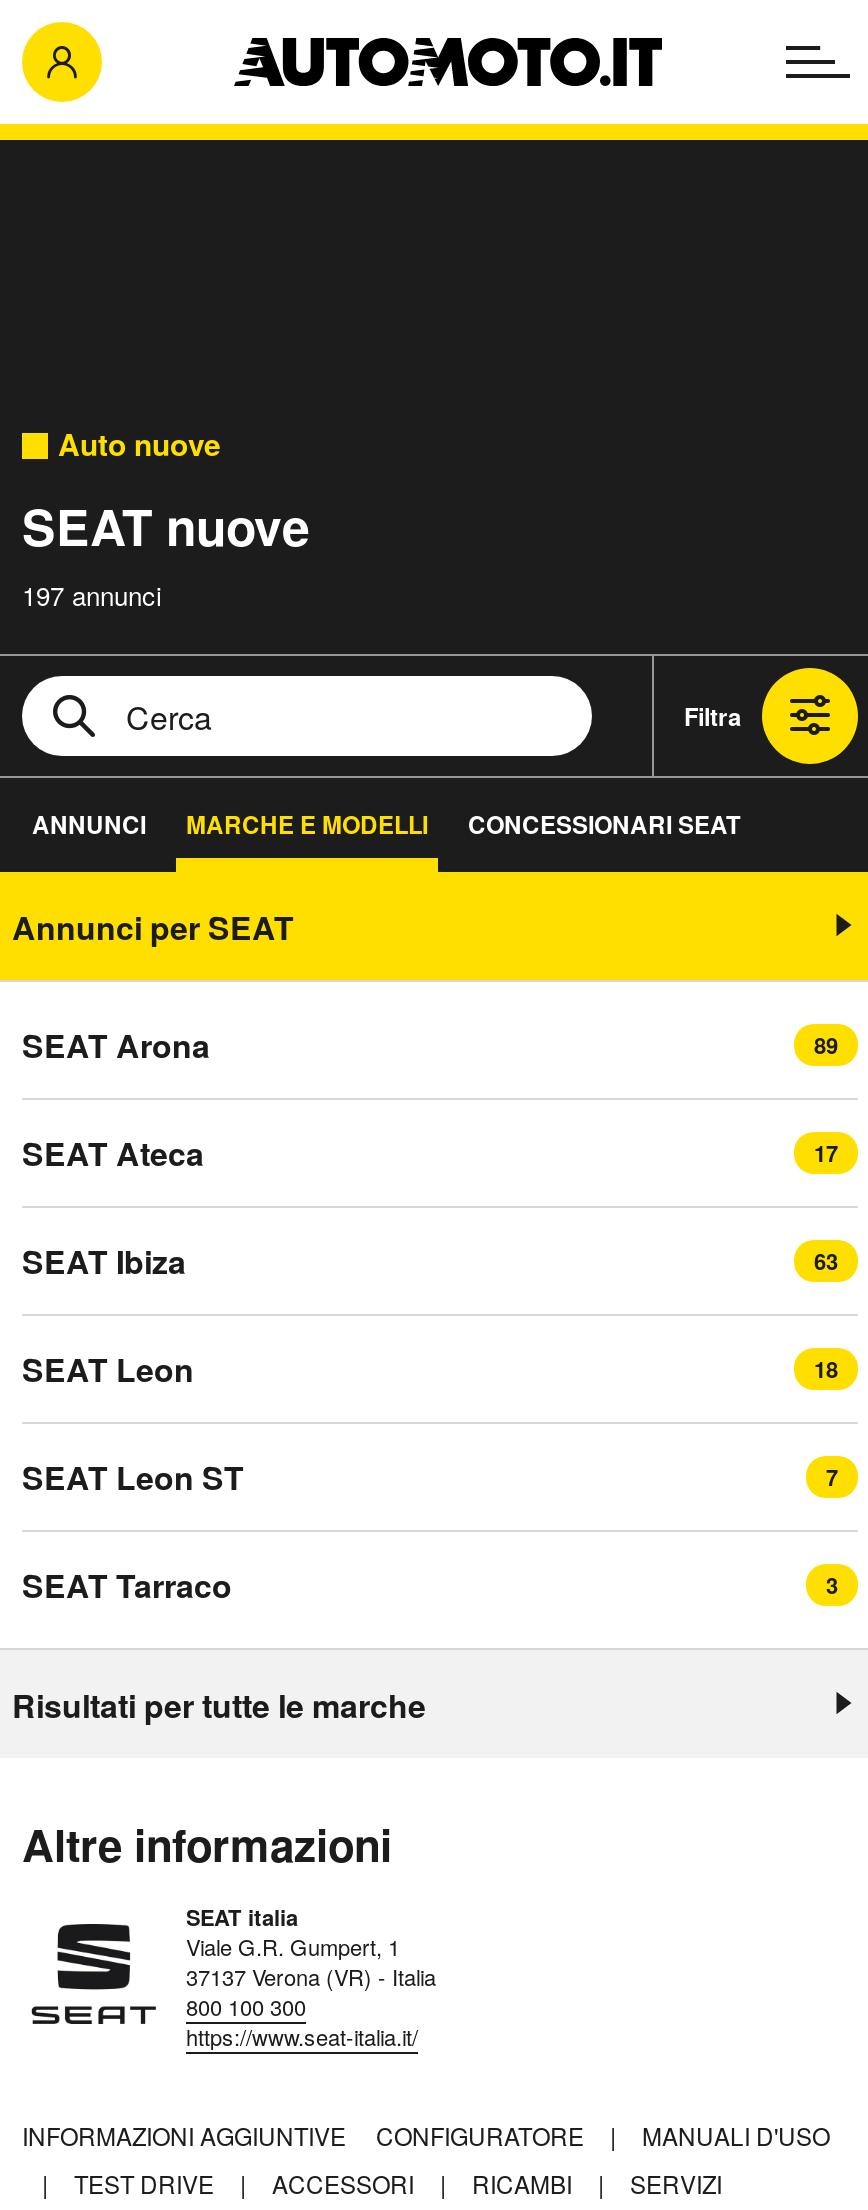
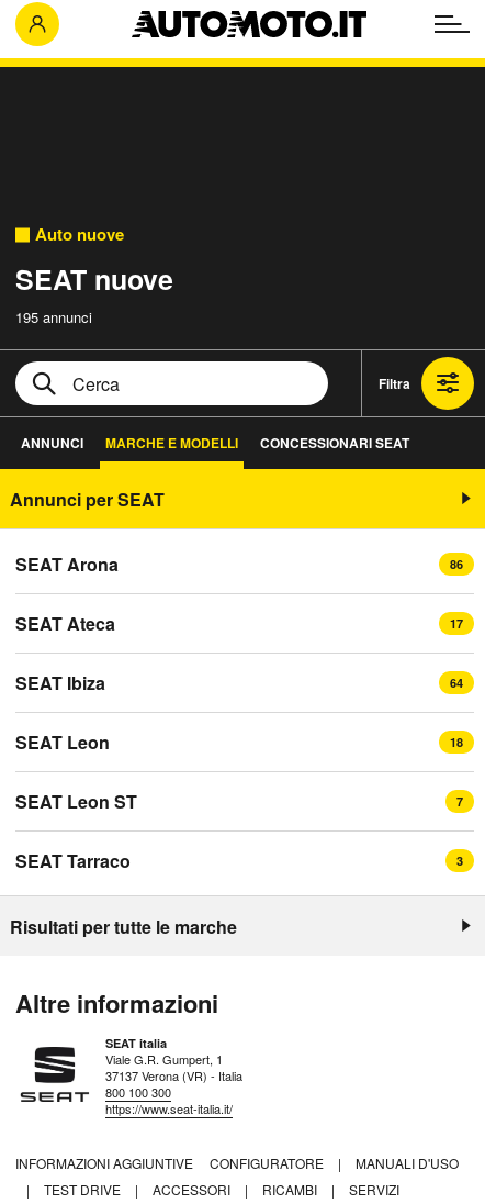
[22,576,162,614] 197 annunci -> [15,306,92,327] 195 annunci
[814,1030,838,1060] 89 -> [450,556,463,572] 86
[814,1246,838,1276] 63 -> [450,675,463,691] 64

